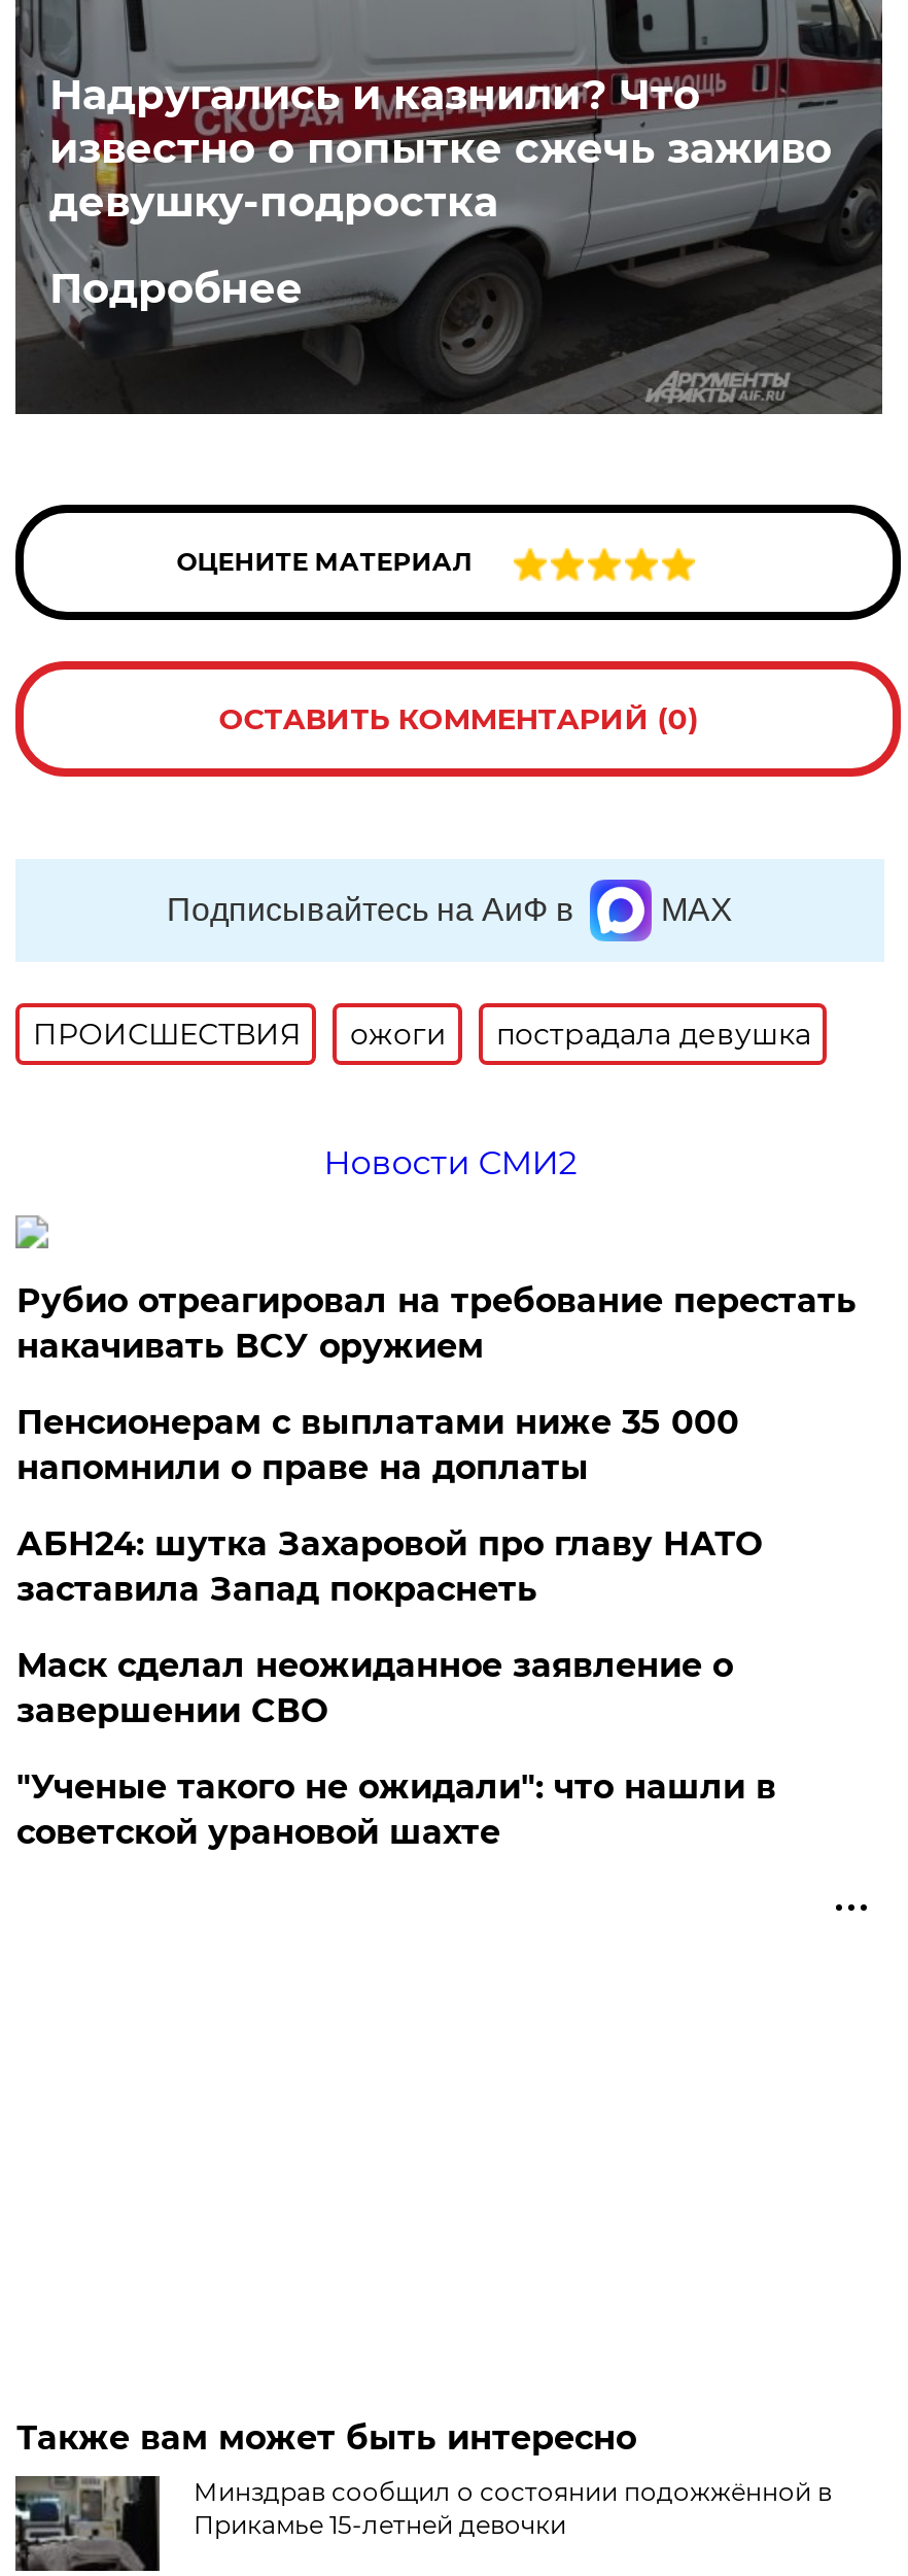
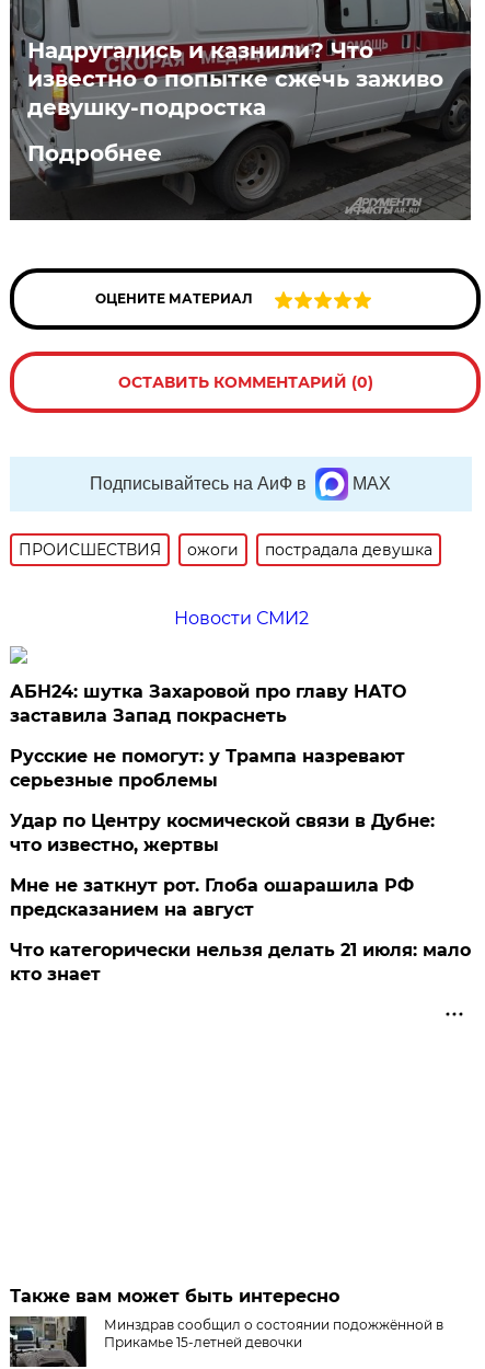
[16,1281,856,1487] Рубио отреагировал на требование перестать | накачивать ВСУ оружием | Пенсионерам с выплатами ниже 35 000 | напомнили о праве на доплаты -> none
moved [16,1524,762,1609] -> [10,681,407,726]: АБН24: шутка Захаровой про главу НАТО | заставила Запад покраснеть
[16,1646,776,1852] Маск сделал неожиданное заявление о | завершении СВО | "Ученые такого не ожидали": что нашли в | советской урановой шахте -> [10,746,471,985] Русские не помогут: у Трампа назревают | серьезные проблемы | Удар по Центру космической связи в Дубне: | что известно, жертвы | Мне не заткнут рот. Глоба ошарашила РФ | предсказанием на август | Что категорически нельзя делать 21 июля: мало | кто знает

